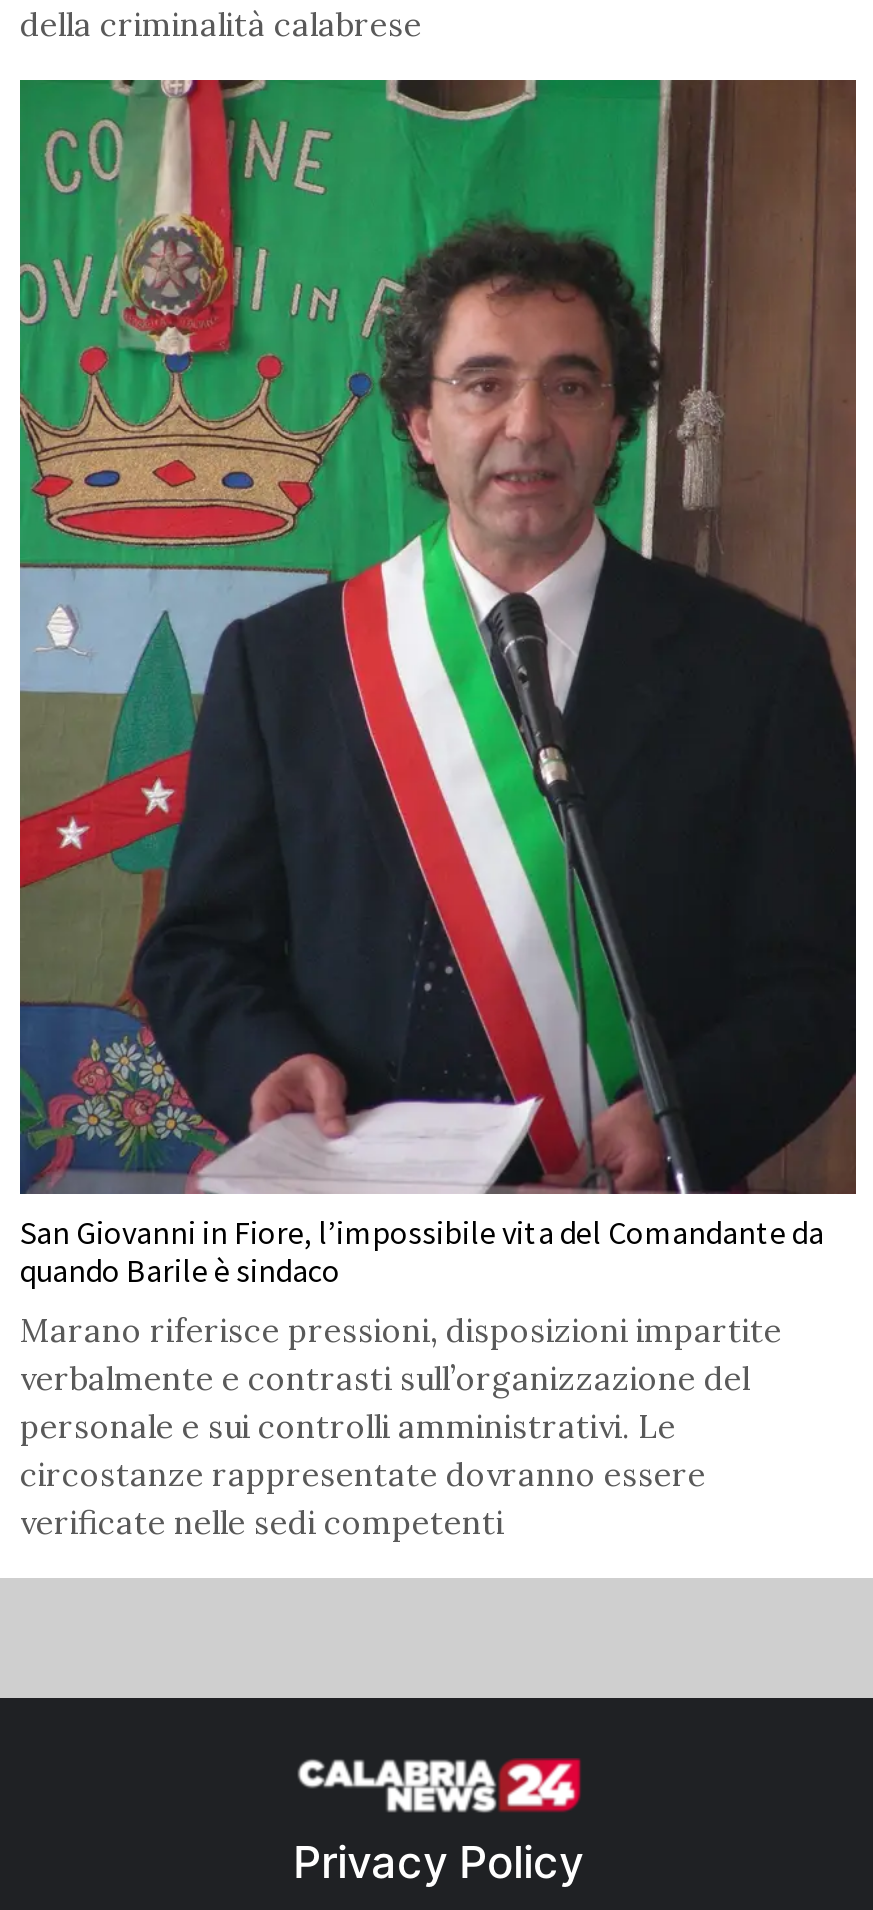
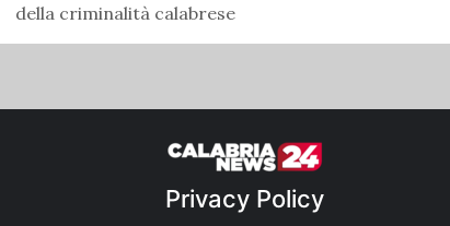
[18,78,858,1542] [image] | San Giovanni in Fiore, l’impossibile vita del Comandante da | quando Barile è sindaco | Marano riferisce pressioni, disposizioni impartite | verbalmente e contrasti sull’organizzazione del | personale e sui controlli amministrativi. Le | circostanze rappresentate dovranno essere | verificate nelle sedi competenti -> none

